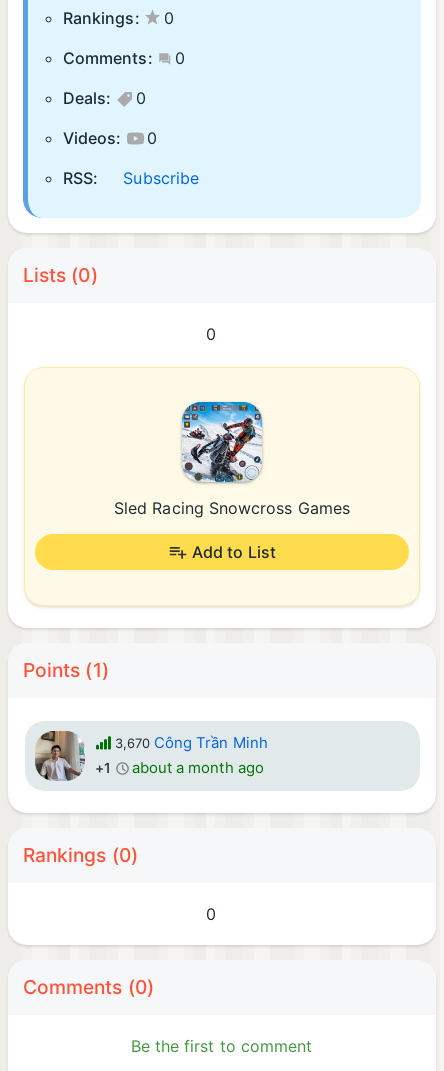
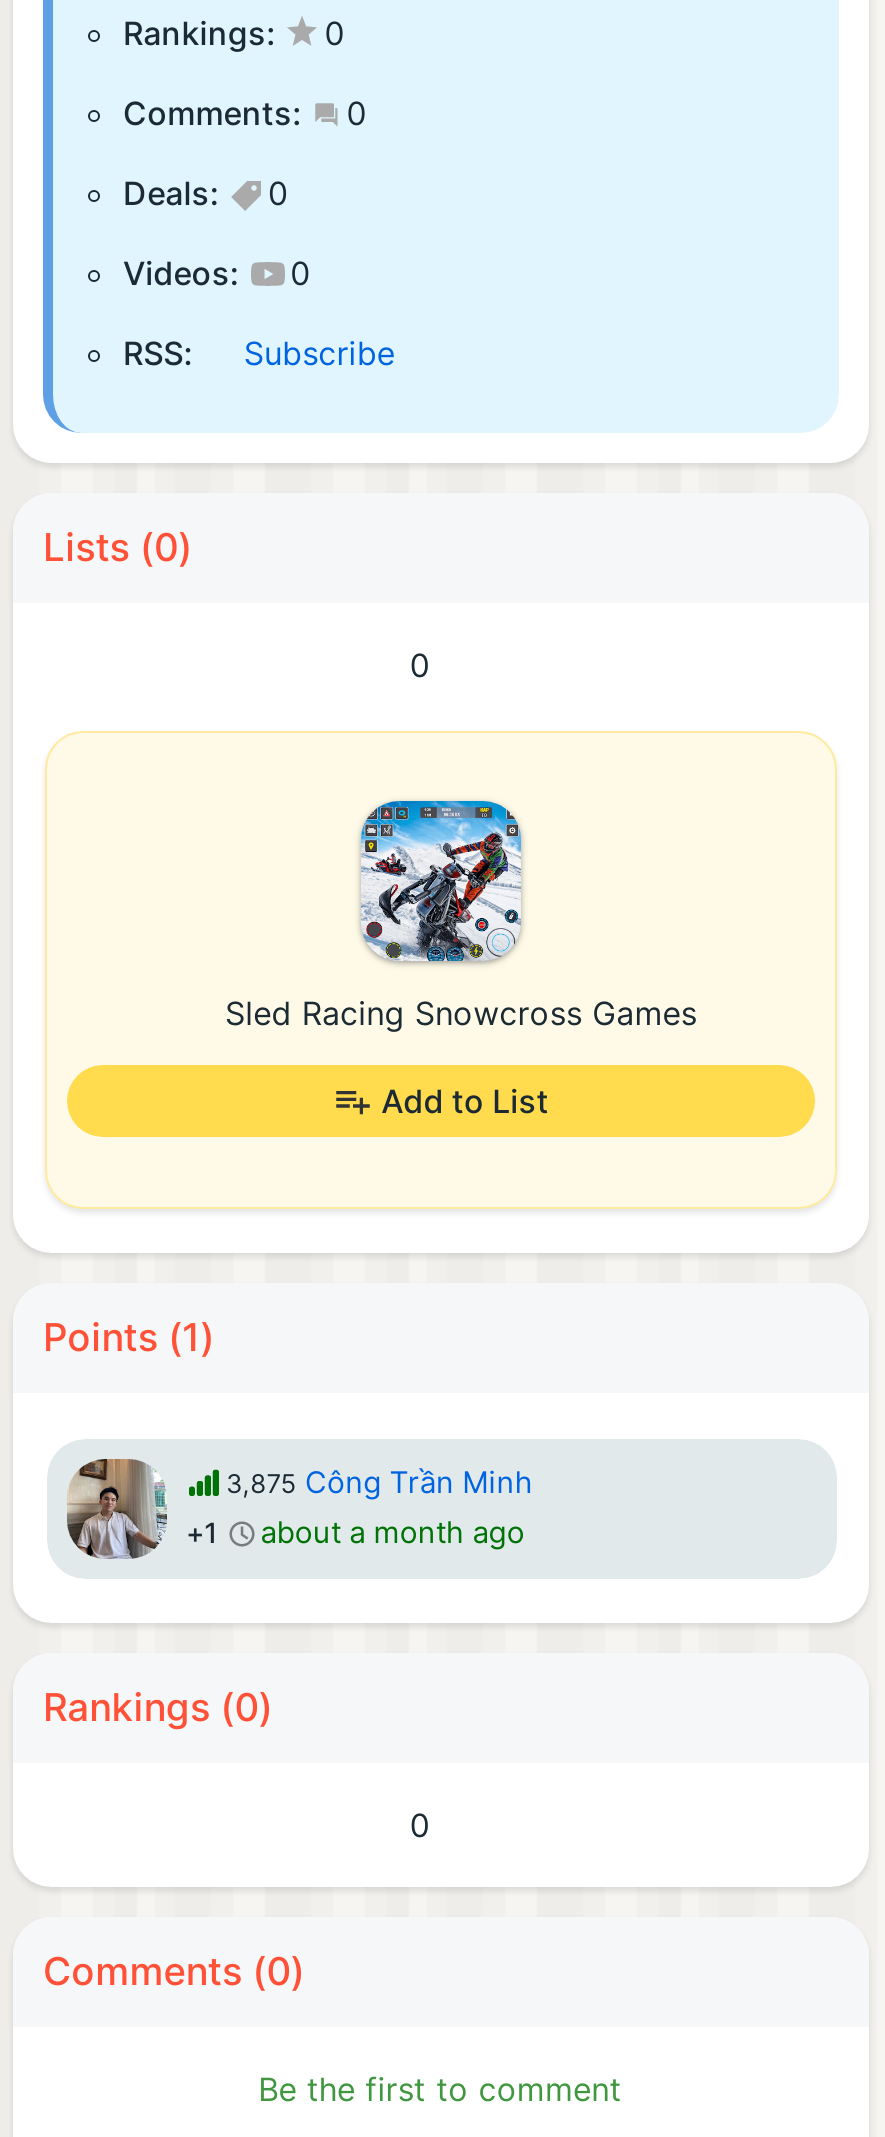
[114,734,268,752] 3,670 Công Trần Minh -> [226,1464,533,1500] 3,875 Công Trần Minh

